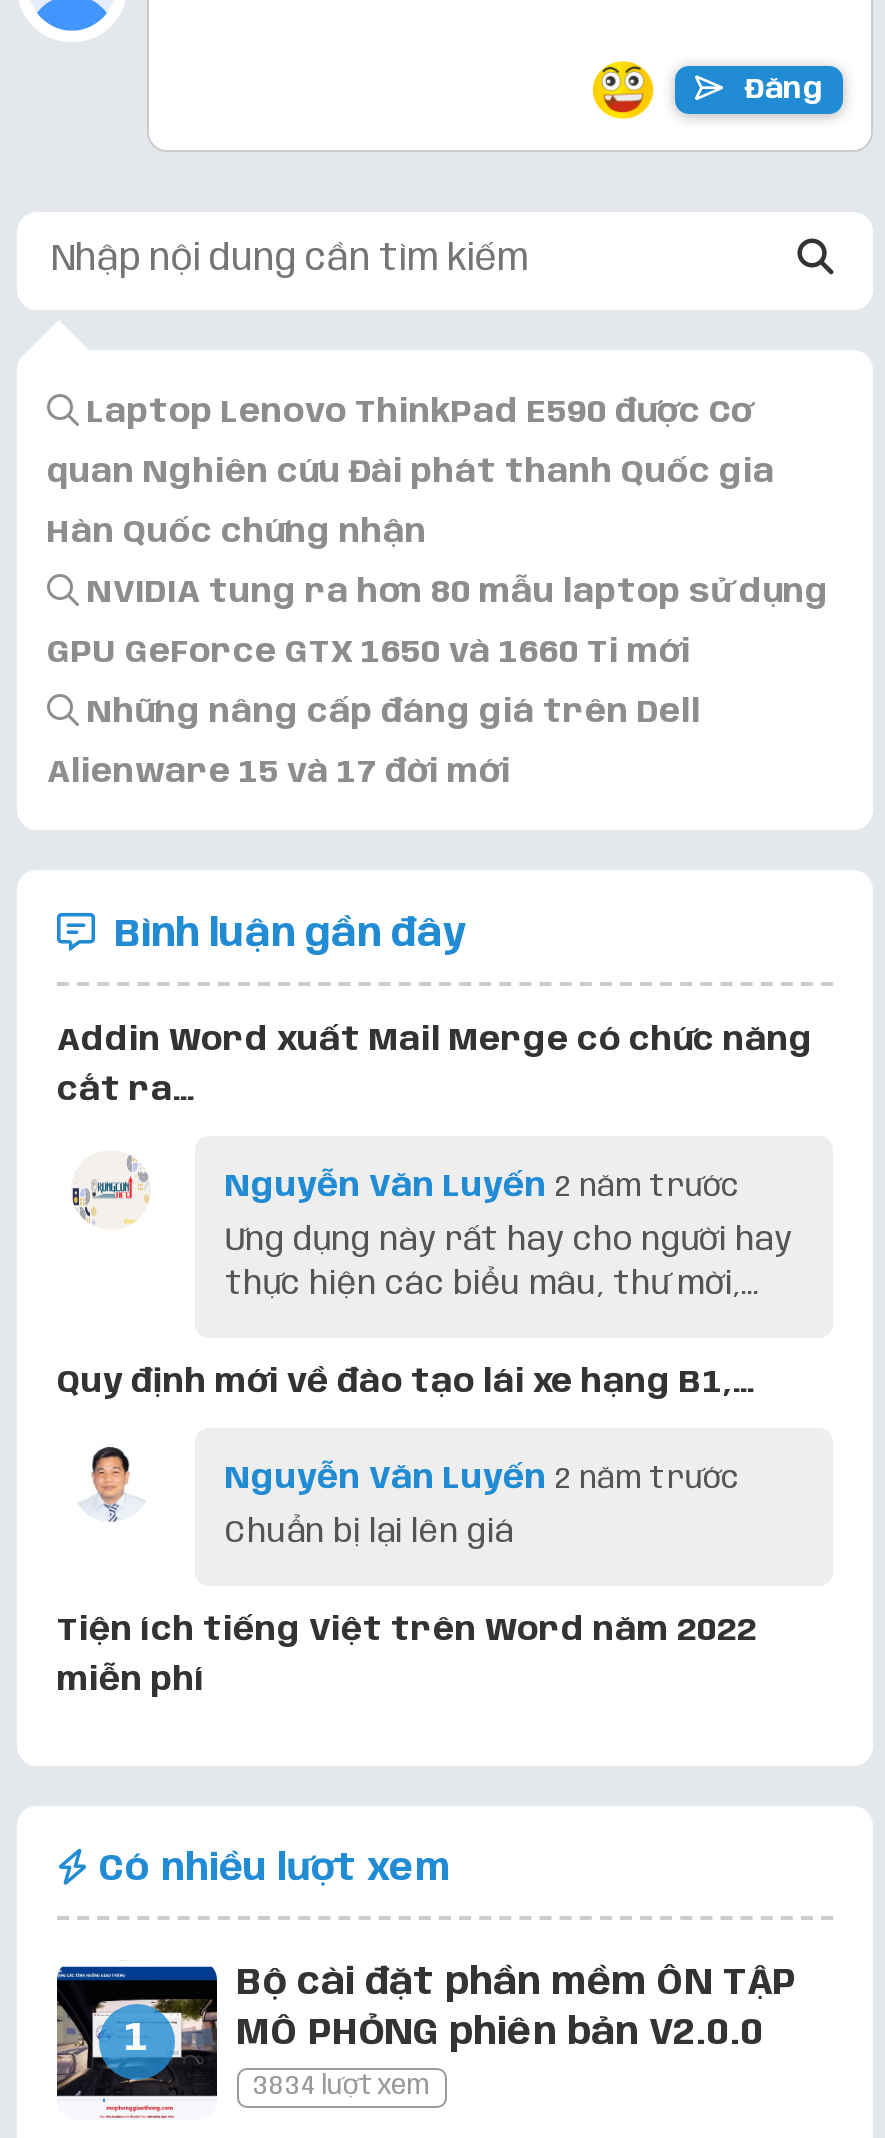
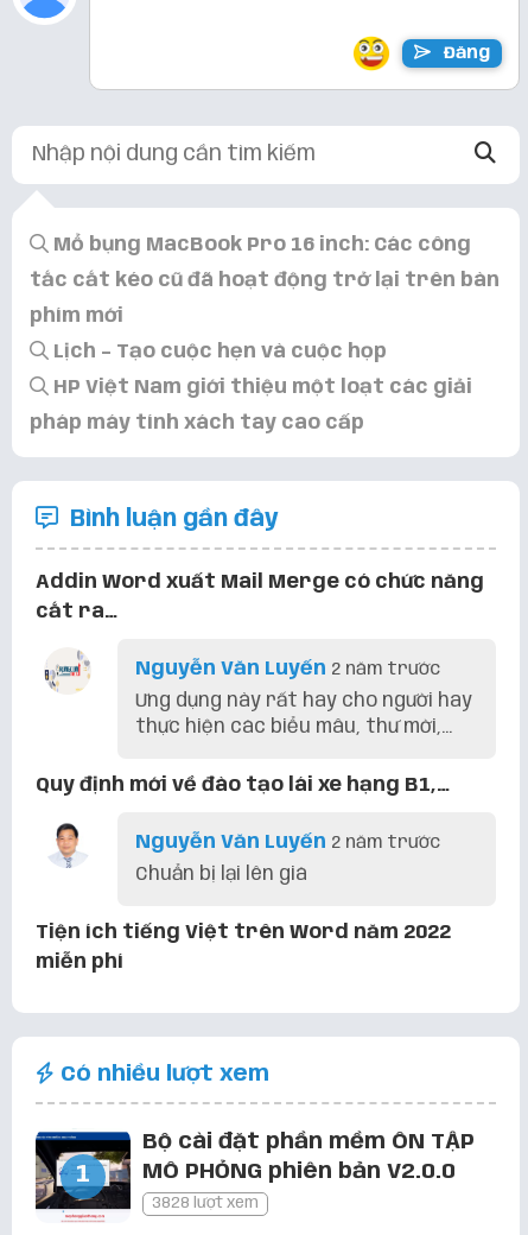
[47,395,829,789] Laptop Lenovo ThinkPad E590 được Cơ | quan Nghiên cứu Đài phát thanh Quốc gia | Hàn Quốc chứng nhận | NVIDIA tung ra hơn 80 mẫu laptop sử dụng | GPU GeForce GTX 1650 và 1660 Ti mới | Những nâng cấp đáng giá trên Dell | Alienware 15 và 17 đời mới -> [30,235,500,433] Mổ bụng MacBook Pro 16 inch: Các công | tắc cắt kéo cũ đã hoạt động trở lại trên bàn | phím mới | Lịch – Tạo cuộc hẹn và cuộc họp | HP Việt Nam giới thiệu một loạt các giải | pháp máy tính xách tay cao cấp
[253,2073,431,2099] 3834 lượt xem -> [152,1195,259,1211] 3828 lượt xem

